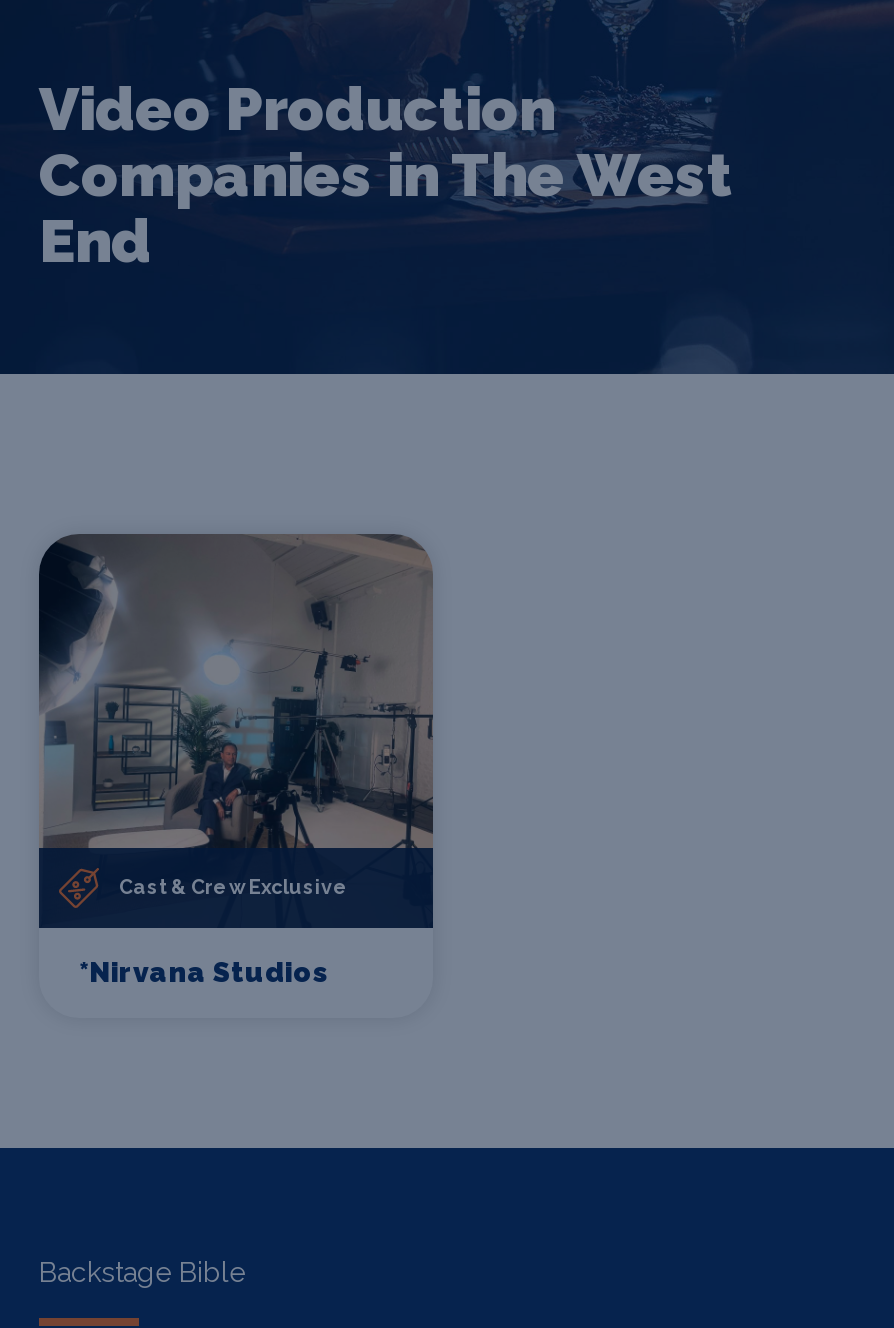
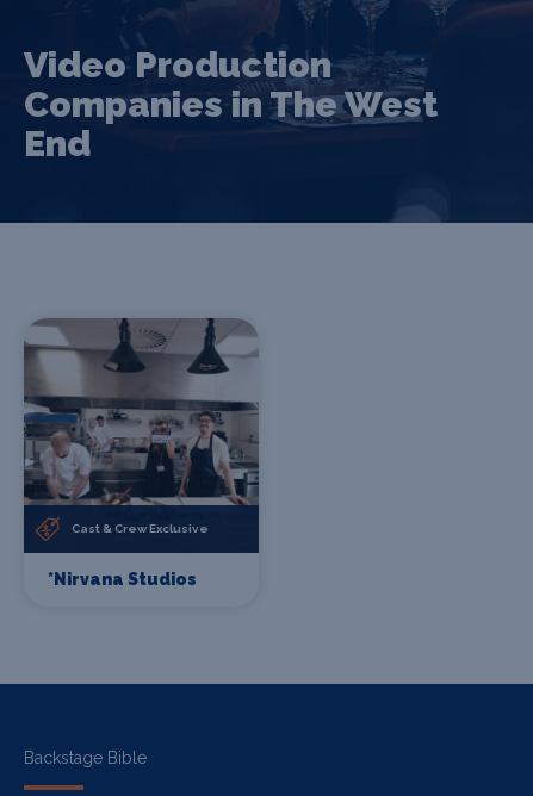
[37,536,433,848] [image] -> [23,317,259,506] [image]

